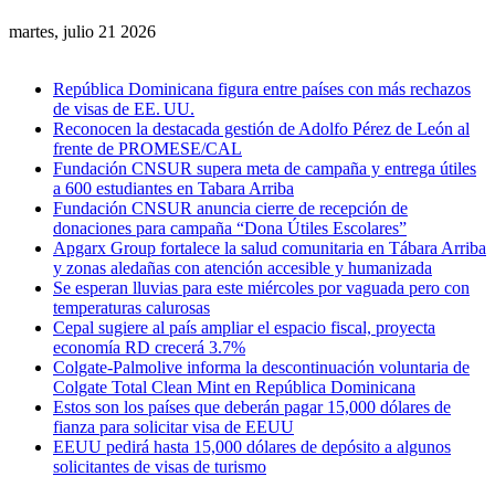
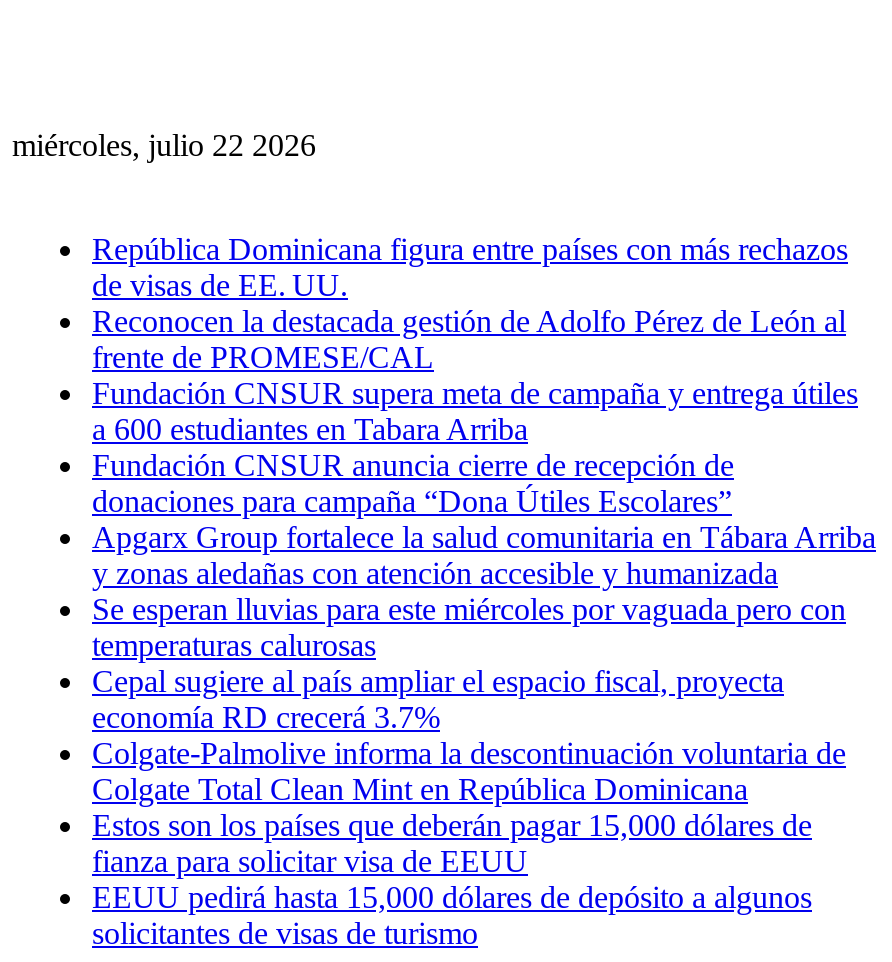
[9,22,156,41] martes, julio 21 2026 -> [12,128,316,162] miércoles, julio 22 2026

